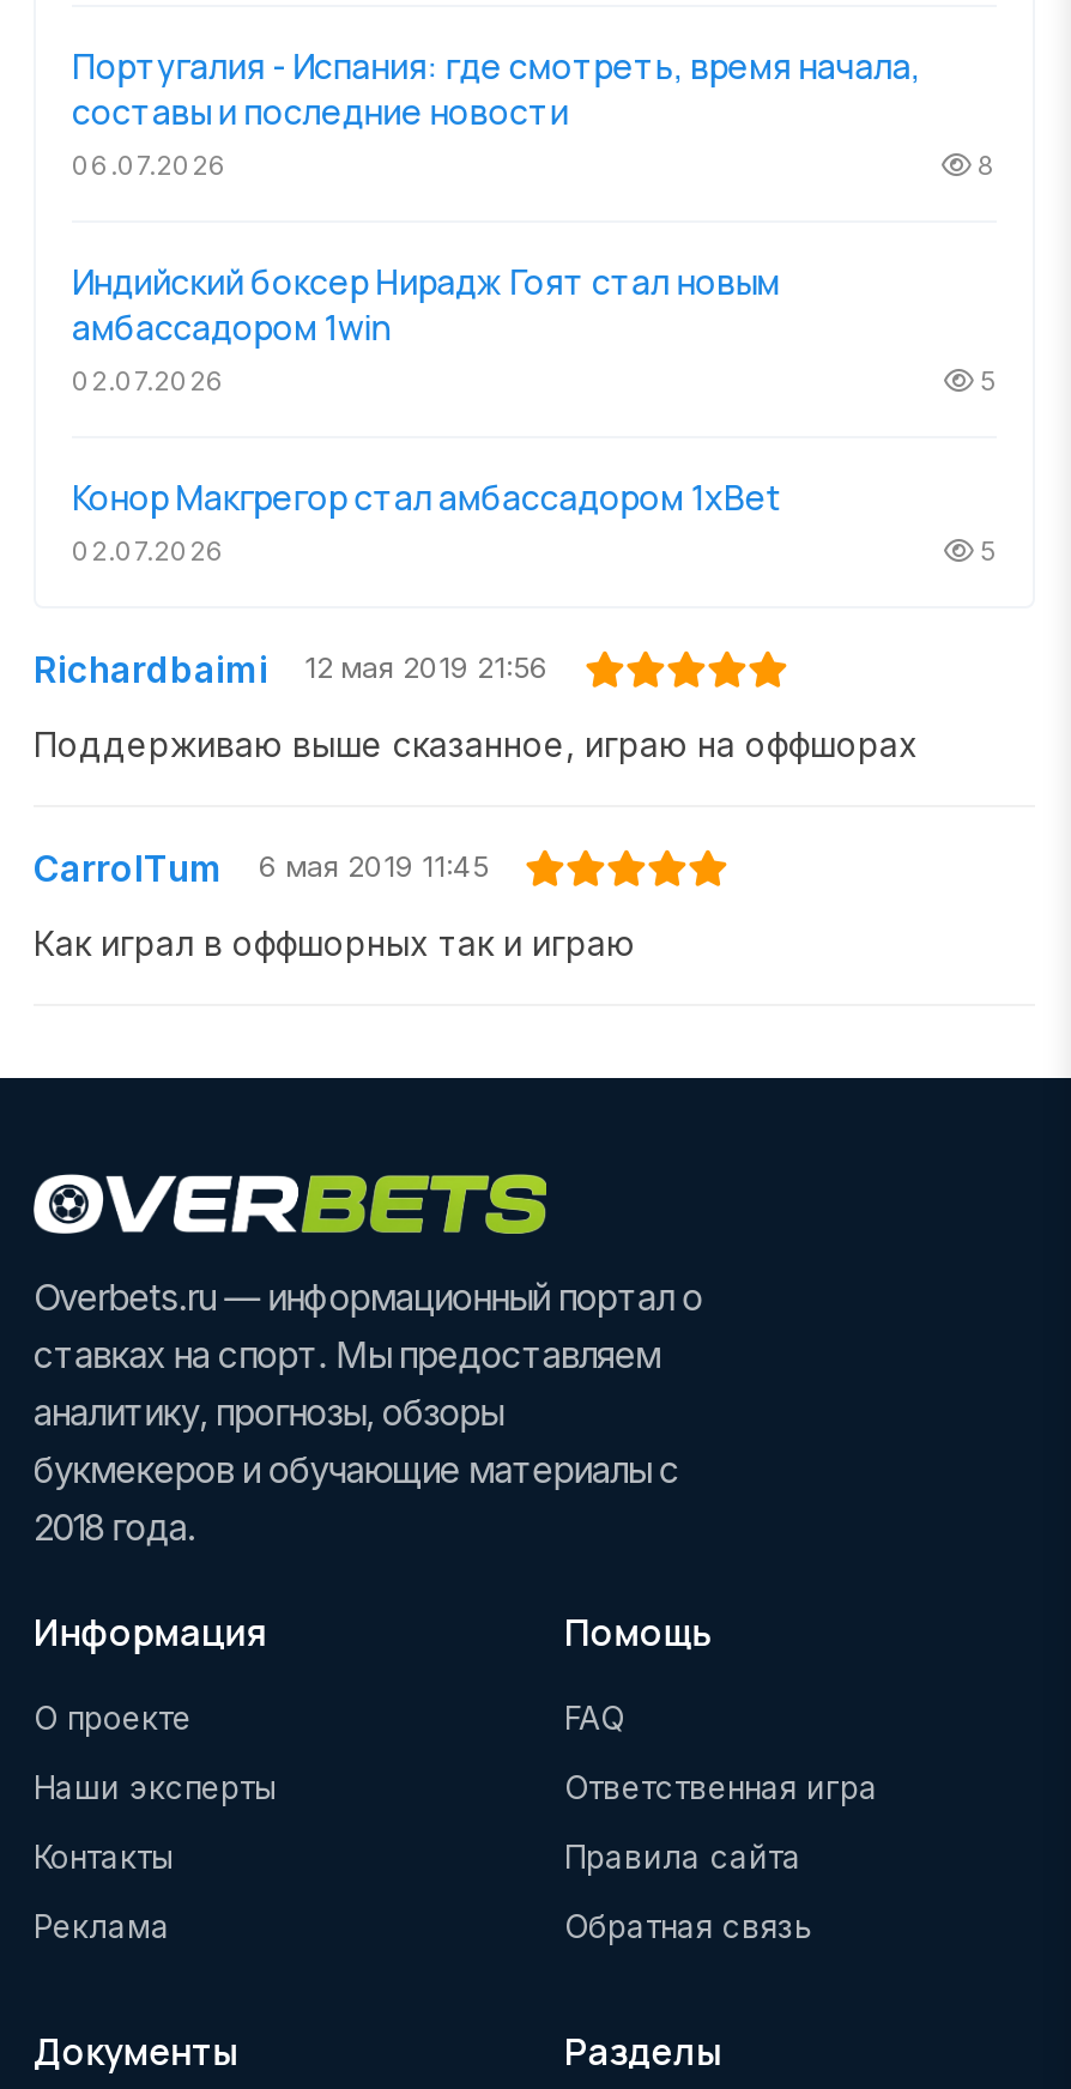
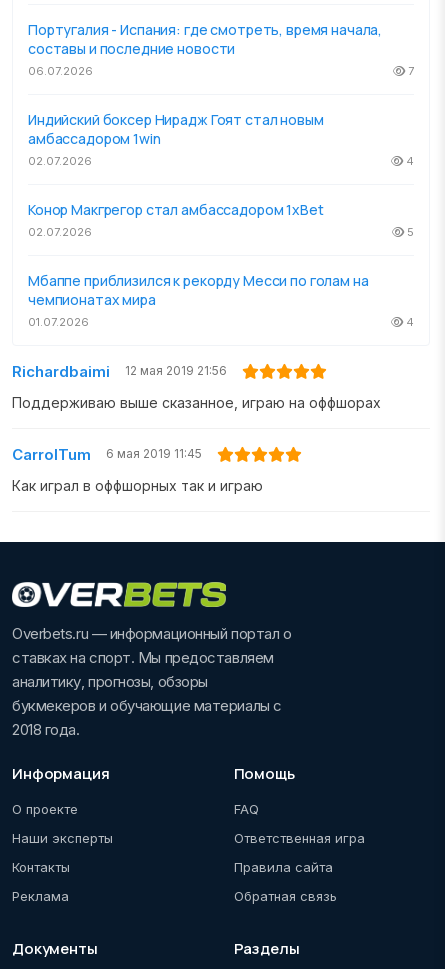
[970,147,997,181] 8 -> [405,63,414,77] 7
[973,363,997,396] 5 -> [403,153,414,167] 4
none -> [28,270,414,328] Мбаппе приблизился к рекорду Месси по голам на | чемпионатах мира | 01.07.2026 | 4

